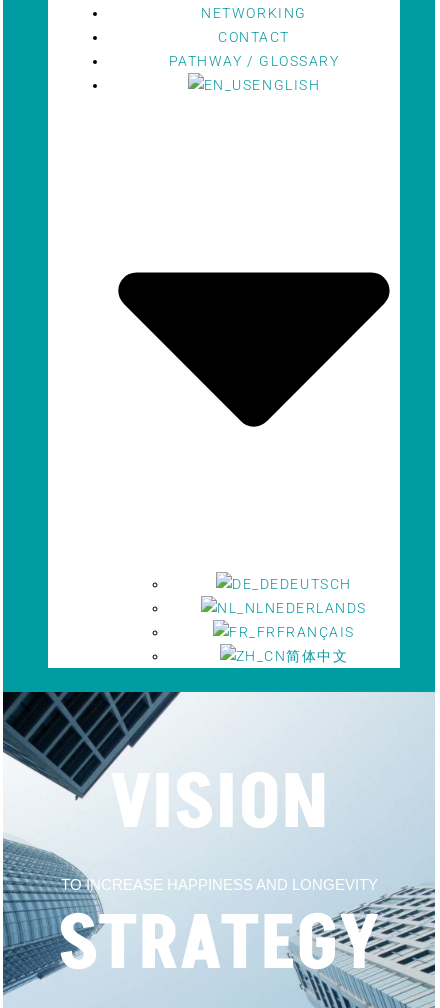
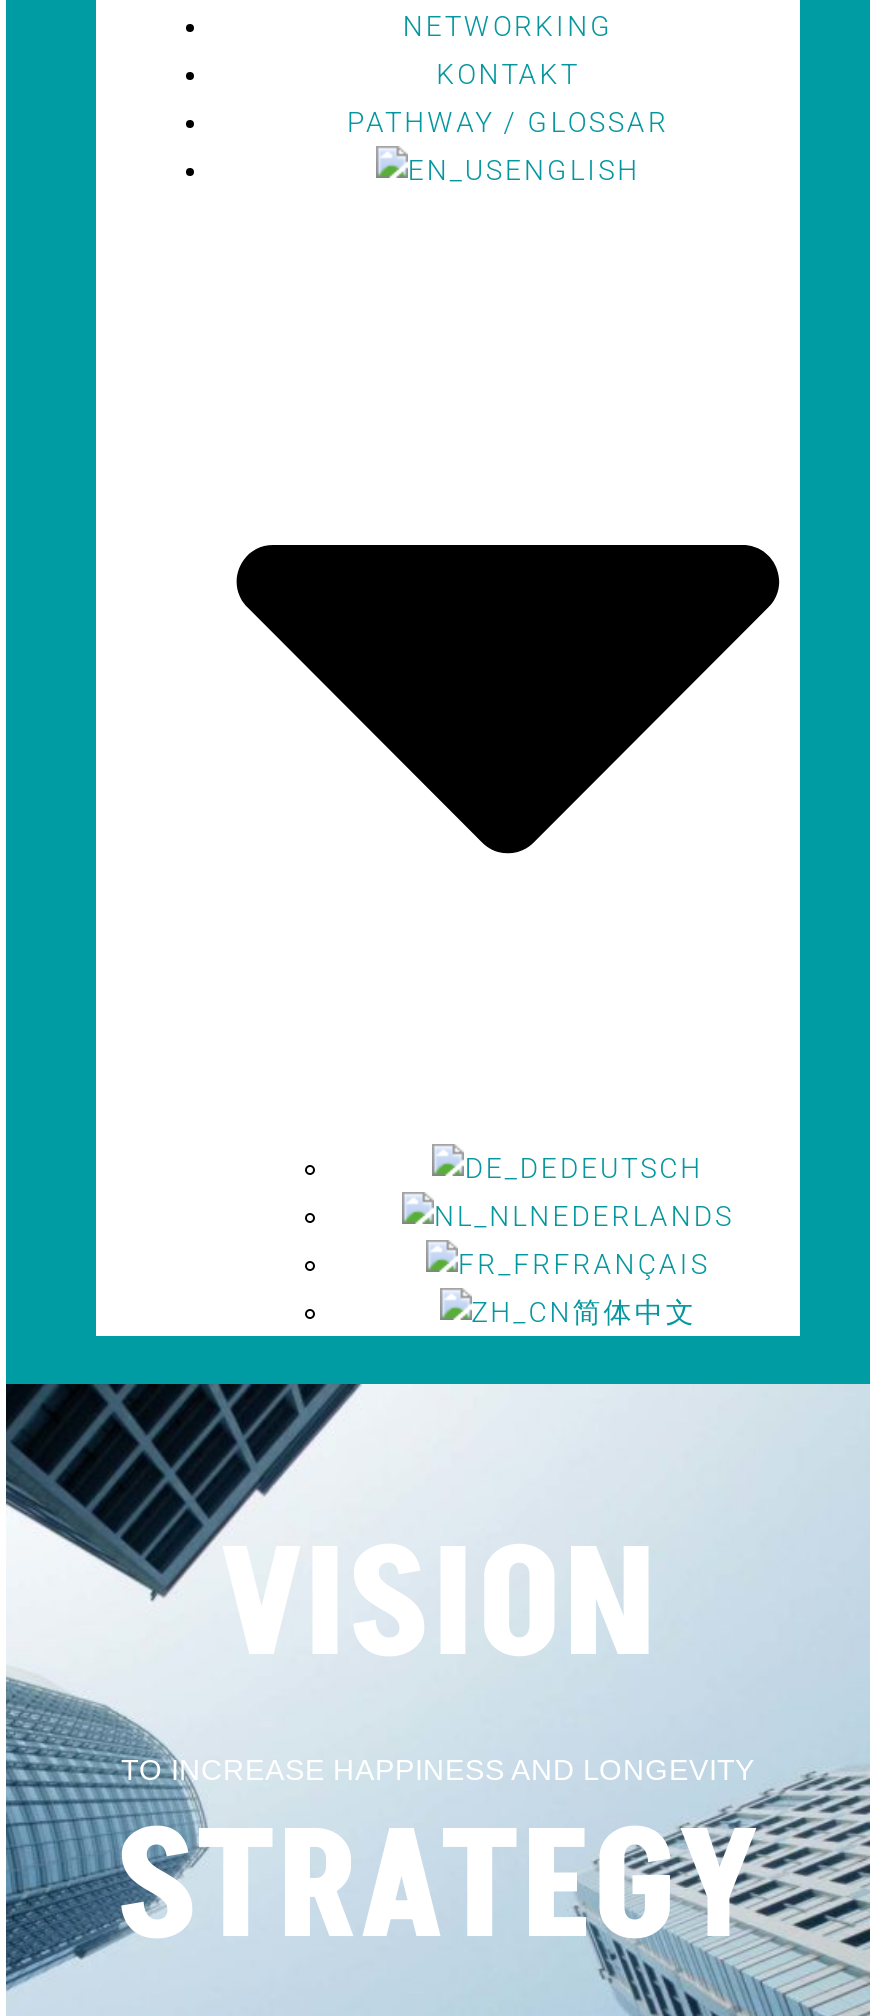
[218,29,290,45] CONTACT -> [436,59,580,91] KONTAKT
[169,53,339,69] PATHWAY / GLOSSARY -> [347,107,669,139] PATHWAY / GLOSSAR

